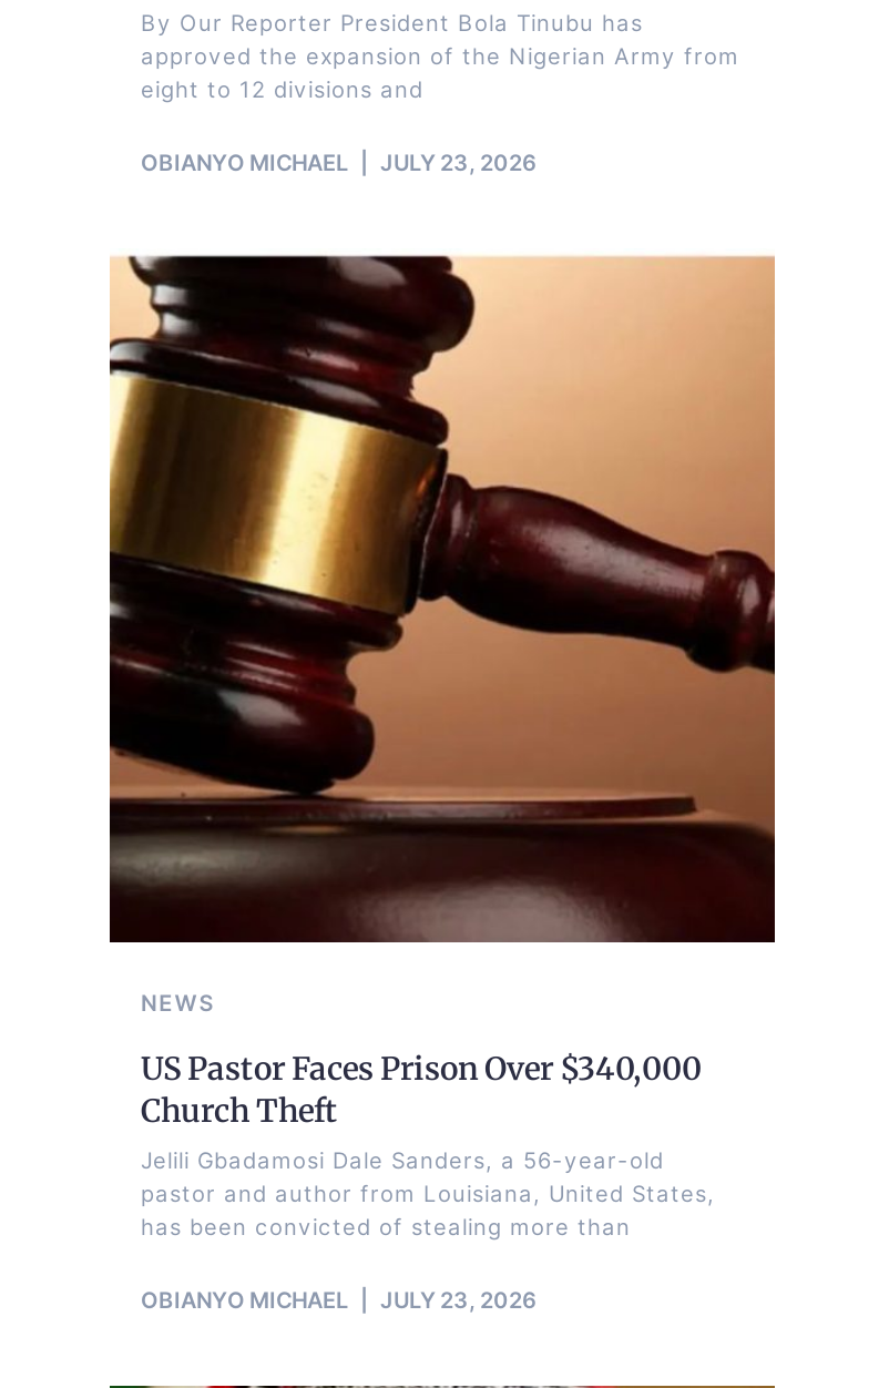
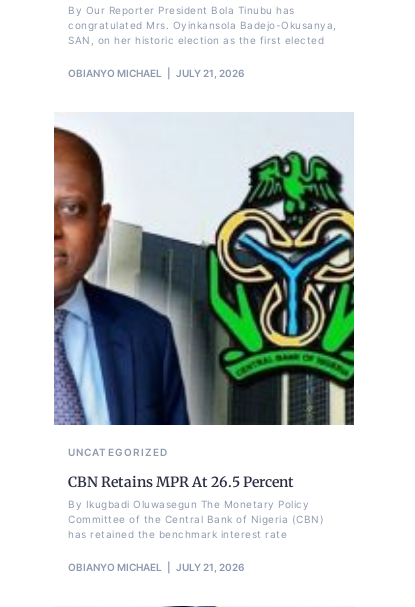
[141,42,739,102] approved the expansion of the Nigerian Army from | eight to 12 divisions and -> [68,19,336,46] congratulated Mrs. Oyinkansola Badejo-Okusanya, | SAN, on her historic election as the first elected
[141,148,535,175] OBIANYO MICHAEL JULY 23, 2026 -> [68,67,244,79] OBIANYO MICHAEL JULY 21, 2026
[108,253,777,1015] [image] | NEWS -> [53,114,355,458] [image] | UNCATEGORIZED
[141,1048,715,1239] US Pastor Faces Prison Over $340,000 | Church Theft | Jelili Gbadamosi Dale Sanders, a 56-year-old | pastor and author from Louisiana, United States, | has been convicted of stealing more than -> [68,473,324,540] CBN Retains MPR At 26.5 Percent | By Ikugbadi Oluwasegun The Monetary Policy | Committee of the Central Bank of Nigeria (CBN) | has retained the benchmark interest rate
[141,1286,535,1312] OBIANYO MICHAEL JULY 23, 2026 -> [68,561,244,573] OBIANYO MICHAEL JULY 21, 2026

